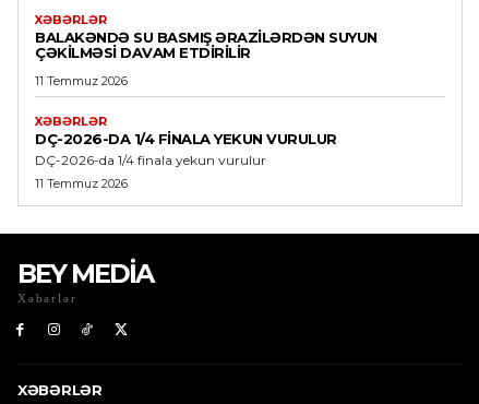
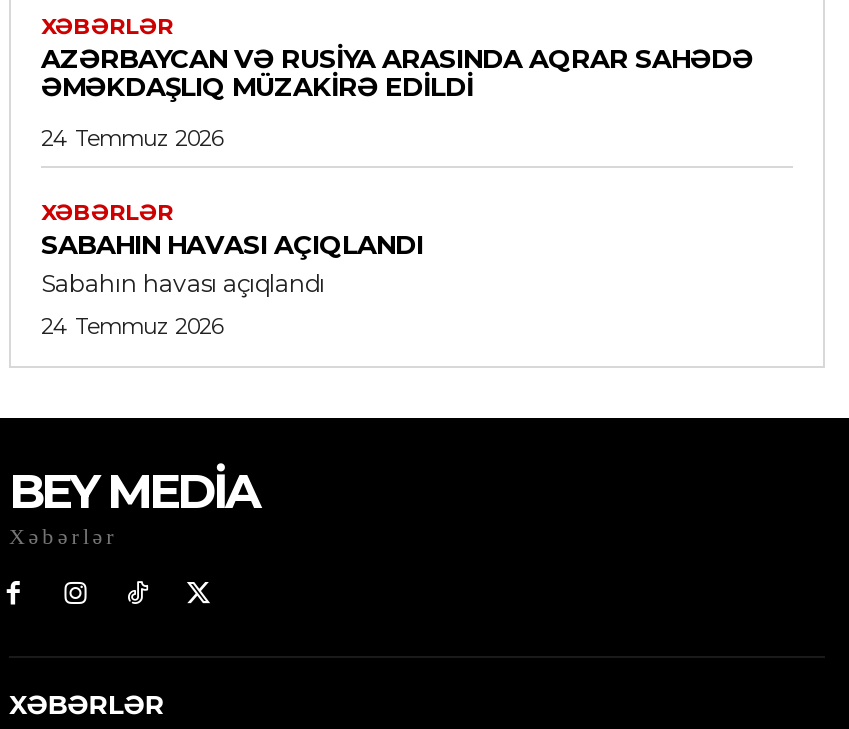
[35,28,377,61] BALAKƏNDƏ SU BASMIŞ ƏRAZILƏRDƏN SUYUN | ÇƏKILMƏSI DAVAM ETDIRILIR -> [41,42,753,102] AZƏRBAYCAN VƏ RUSIYA ARASINDA AQRAR SAHƏDƏ | ƏMƏKDAŞLIQ MÜZAKIRƏ EDILDI
[35,73,128,88] 11 Temmuz 2026 -> [41,124,223,152] 24 Temmuz 2026
[35,130,337,168] DÇ-2026-DA 1/4 FINALA YEKUN VURULUR | DÇ-2026-da 1/4 finala yekun vurulur -> [41,228,423,298] SABAHIN HAVASI AÇIQLANDI | Sabahın havası açıqlandı
[35,176,128,191] 11 Temmuz 2026 -> [41,312,223,340] 24 Temmuz 2026

